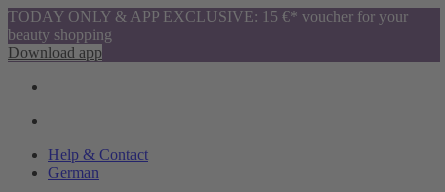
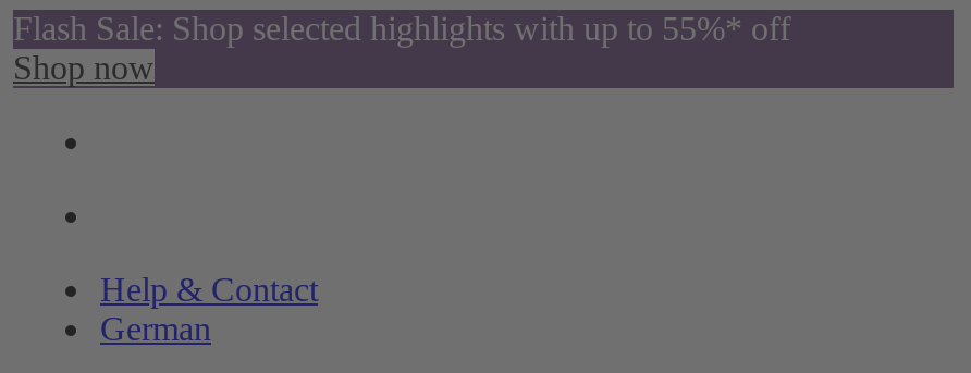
[8,8,408,61] TODAY ONLY & APP EXCLUSIVE: 15 €* voucher for your | beauty shopping | Download app -> [13,10,790,86] Flash Sale: Shop selected highlights with up to 55%* off | Shop now

